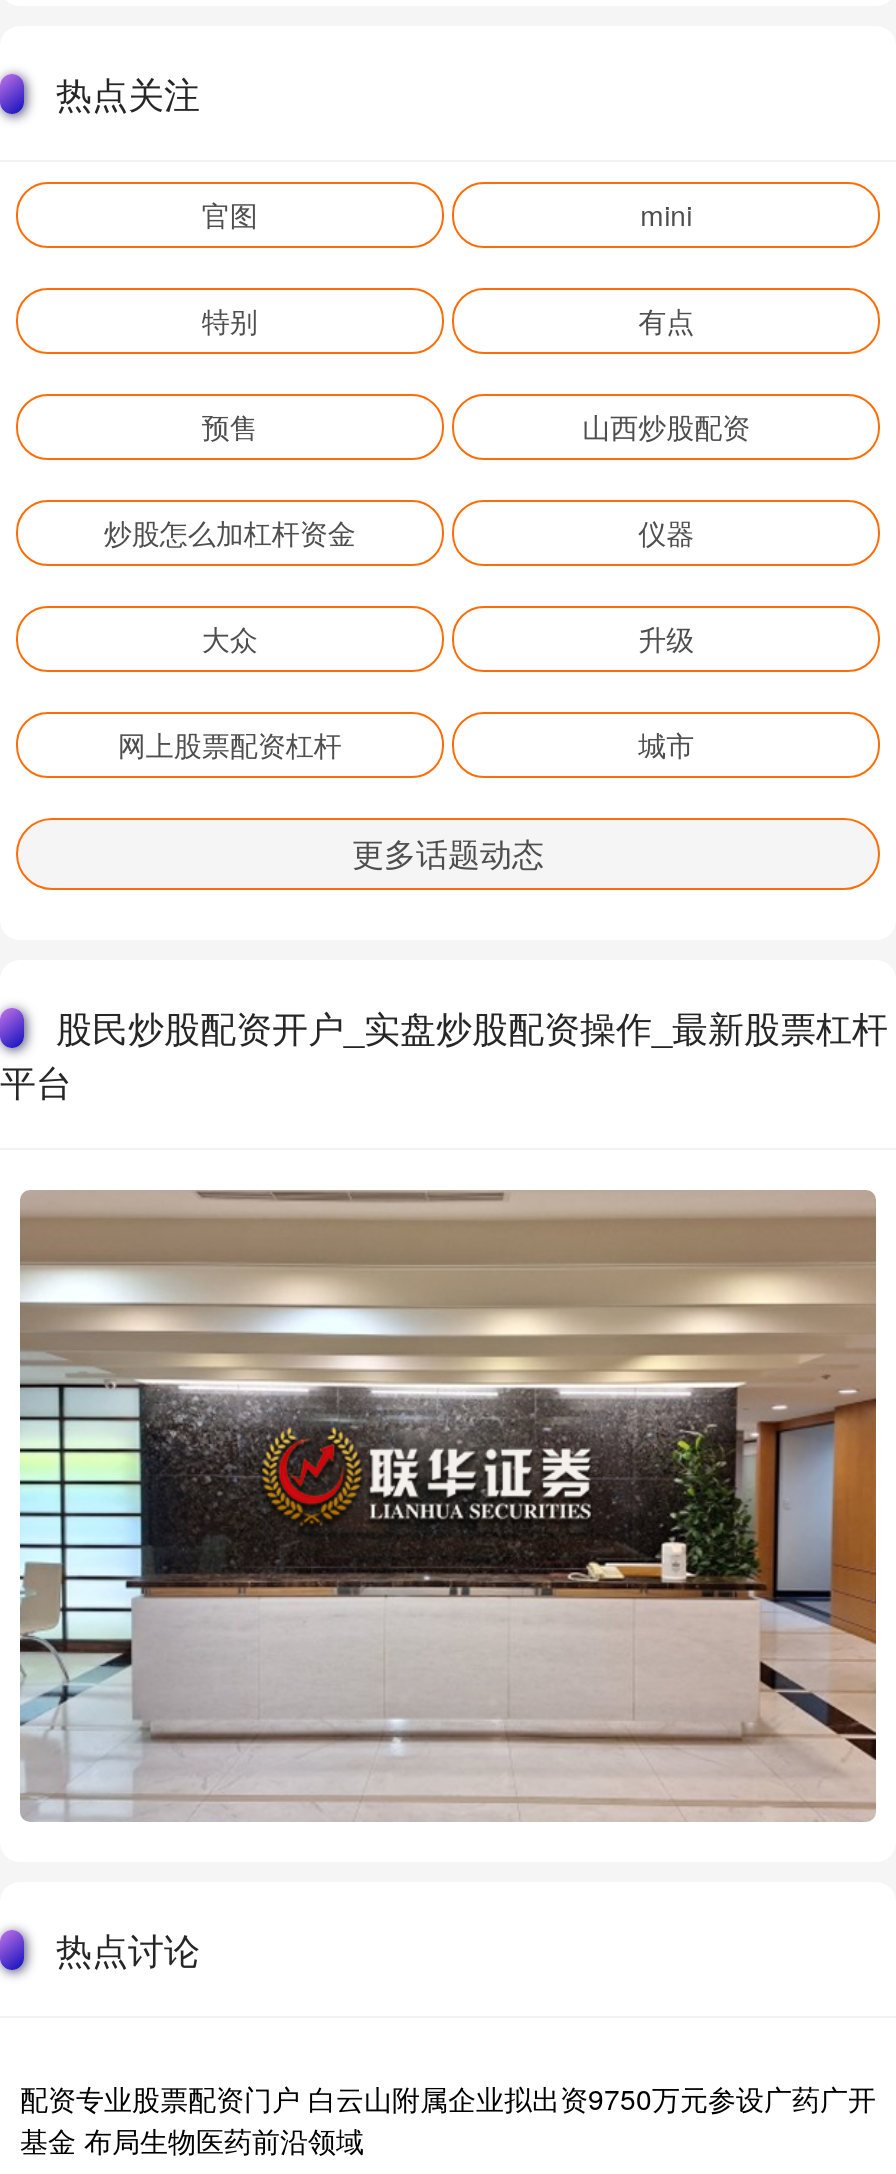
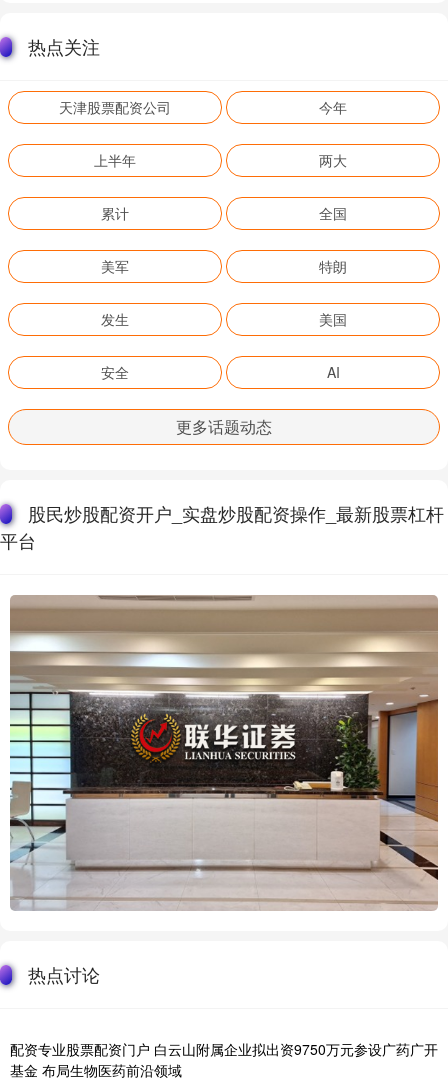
[202,194,692,234] 官图 | mini -> [59,97,347,117] 天津股票配资公司 | 今年
[202,300,694,340] 特别 | 有点 -> [94,150,347,170] 上半年 | 两大
[202,406,750,446] 预售 | 山西炒股配资 -> [101,203,347,223] 累计 | 全国
[104,512,694,552] 炒股怎么加杠杆资金 | 仪器 -> [101,256,347,276] 美军 | 特朗
[202,618,694,658] 大众 | 升级 -> [101,309,347,329] 发生 | 美国
[118,724,694,764] 网上股票配资杠杆 | 城市 -> [101,362,340,382] 安全 | AI

